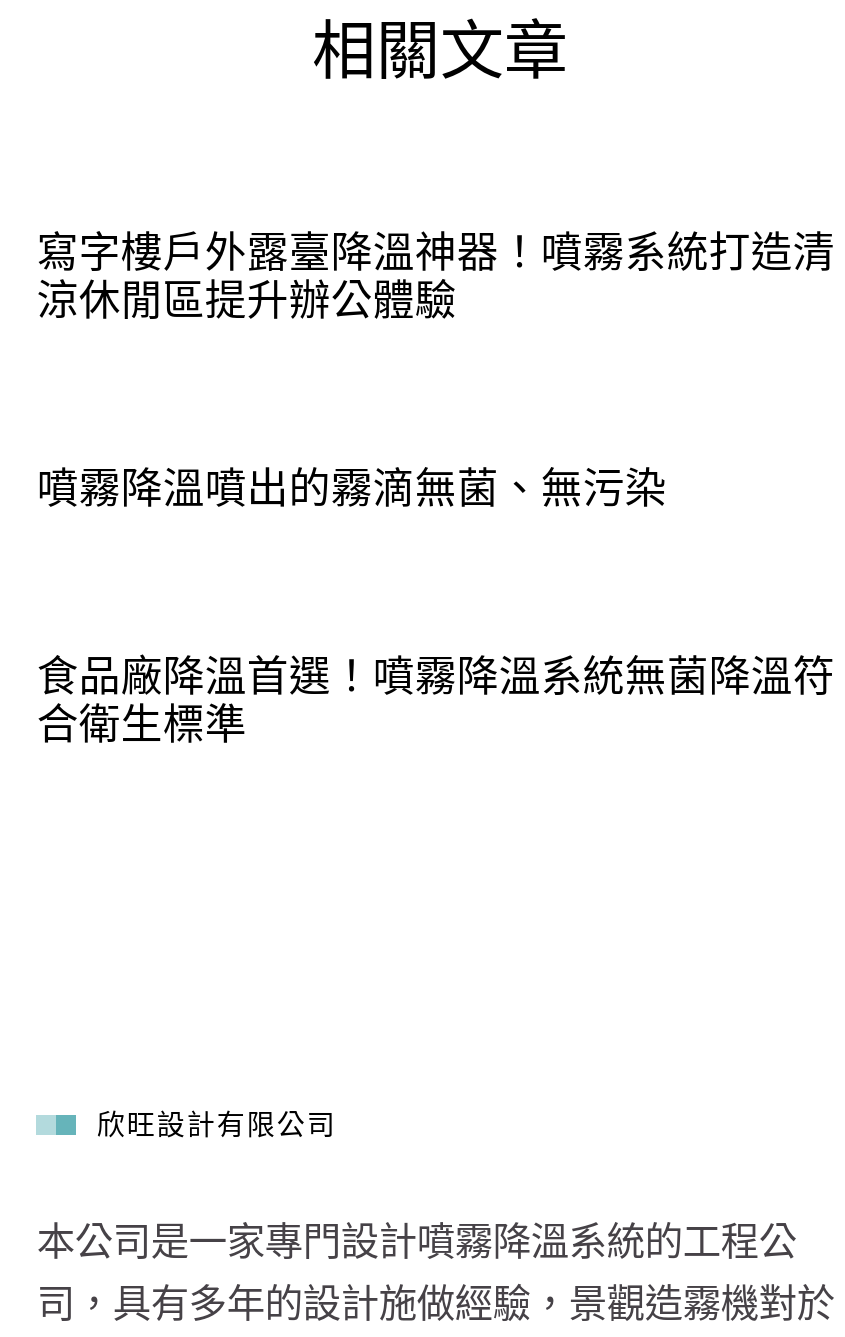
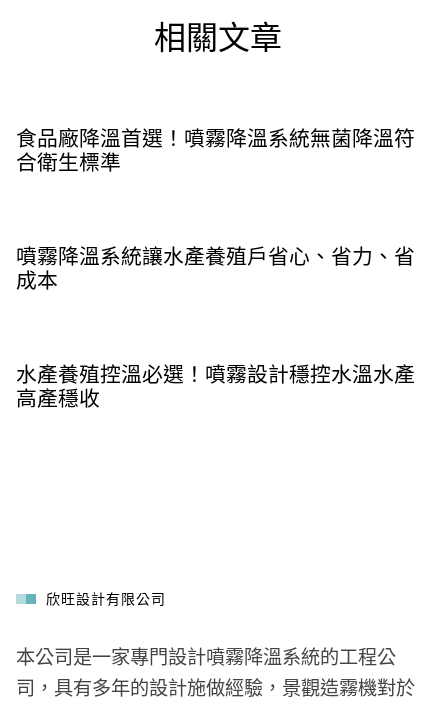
[37,229,835,325] 寫字樓戶外露臺降溫神器！噴霧系統打造清 | 涼休閒區提升辦公體驗 -> none
[37,465,667,513] 噴霧降溫噴出的霧滴無菌、無污染 -> none
moved [37,653,835,749] -> [16,127,415,175]: 食品廠降溫首選！噴霧降溫系統無菌降溫符 | 合衛生標準
none -> [16,245,415,293] 噴霧降溫系統讓水產養殖戶省心、省力、省 | 成本
none -> [16,363,415,411] 水產養殖控溫必選！噴霧設計穩控水溫水產 | 高產穩收

